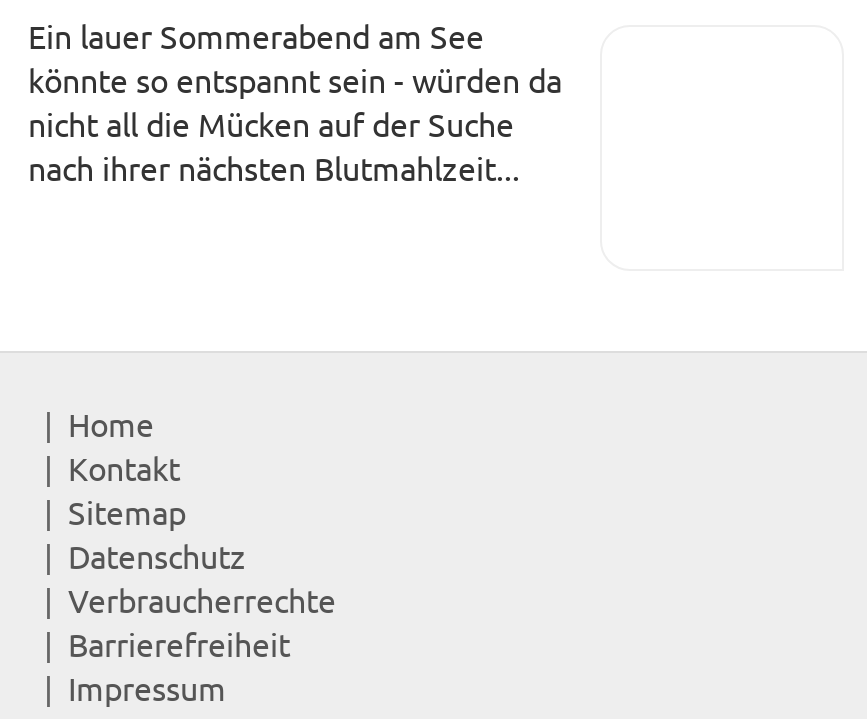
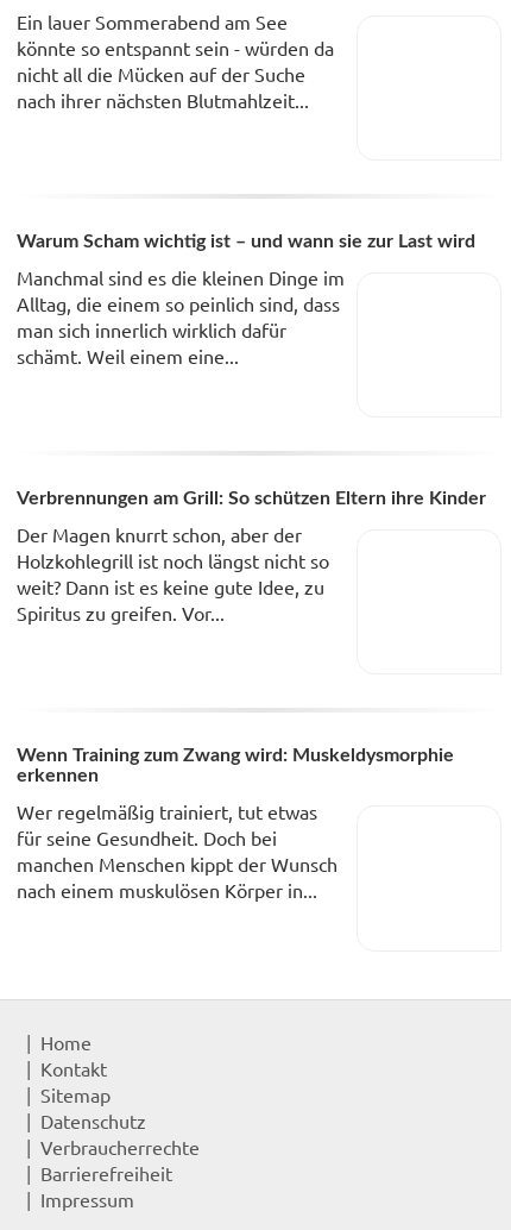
none -> [17,232,475,368] Warum Scham wichtig ist – und wann sie zur Last wird | Manchmal sind es die kleinen Dinge im | Alltag, die einem so peinlich sind, dass | man sich innerlich wirklich dafür | schämt. Weil einem eine...
none -> [17,489,486,625] Verbrennungen am Grill: So schützen Eltern ihre Kinder | Der Magen knurrt schon, aber der | Holzkohlegrill ist noch längst nicht so | weit? Dann ist es keine gute Idee, zu | Spiritus zu greifen. Vor...
none -> [17,746,454,902] Wenn Training zum Zwang wird: Muskeldysmorphie | erkennen | Wer regelmäßig trainiert, tut etwas | für seine Gesundheit. Doch bei | manchen Menschen kippt der Wunsch | nach einem muskulösen Körper in...

